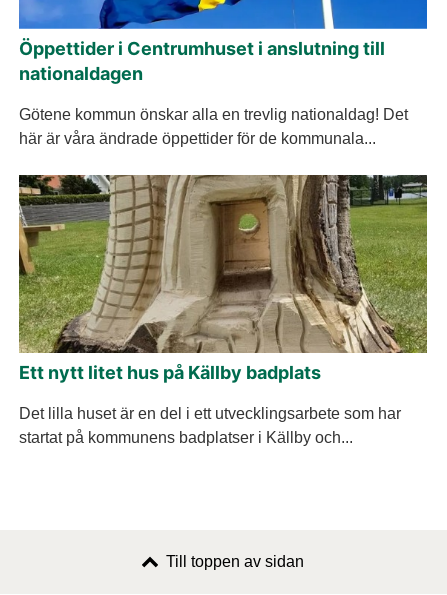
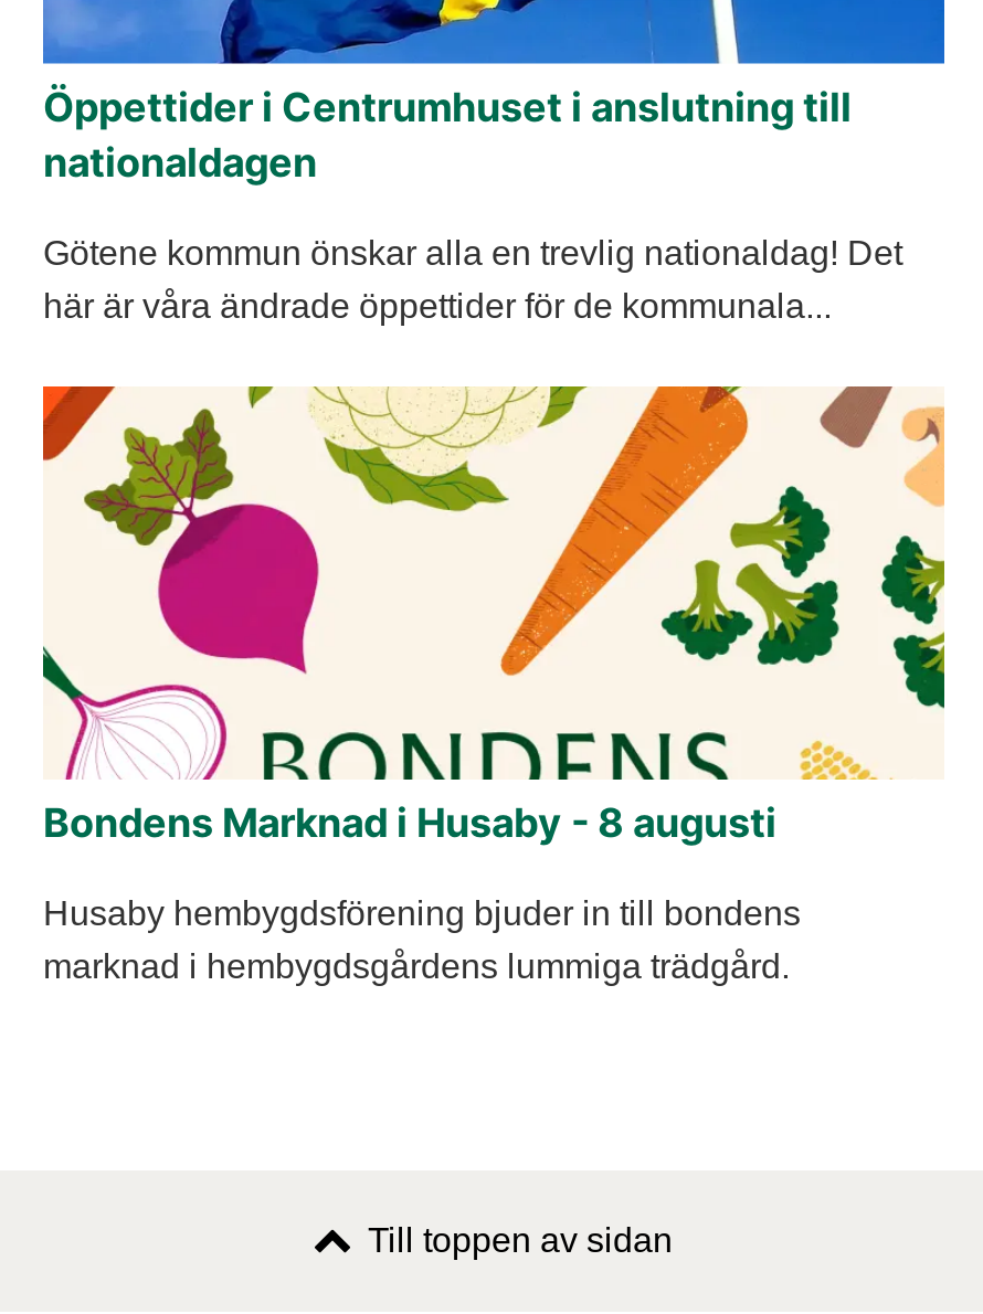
[18,174,428,383] [image] | Ett nytt litet hus på Källby badplats -> [41,384,947,847] [image] | Bondens Marknad i Husaby - 8 augusti
[19,405,401,446] Det lilla huset är en del i ett utvecklingsarbete som har | startat på kommunens badplatser i Källby och... -> [43,895,801,986] Husaby hembygdsförening bjuder in till bondens | marknad i hembygdsgårdens lummiga trädgård.

